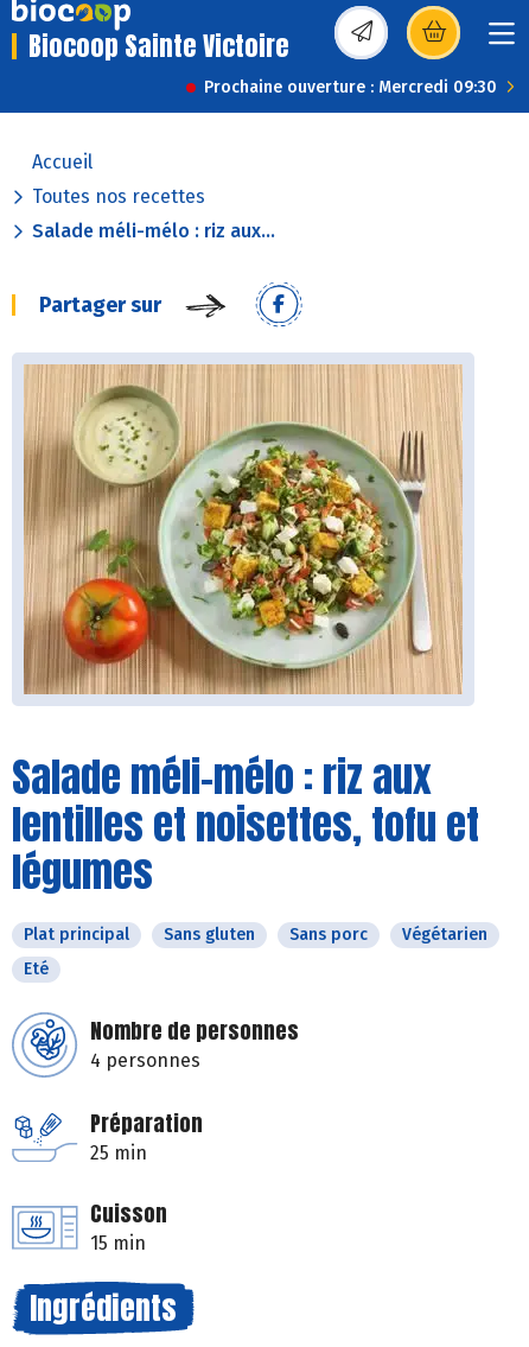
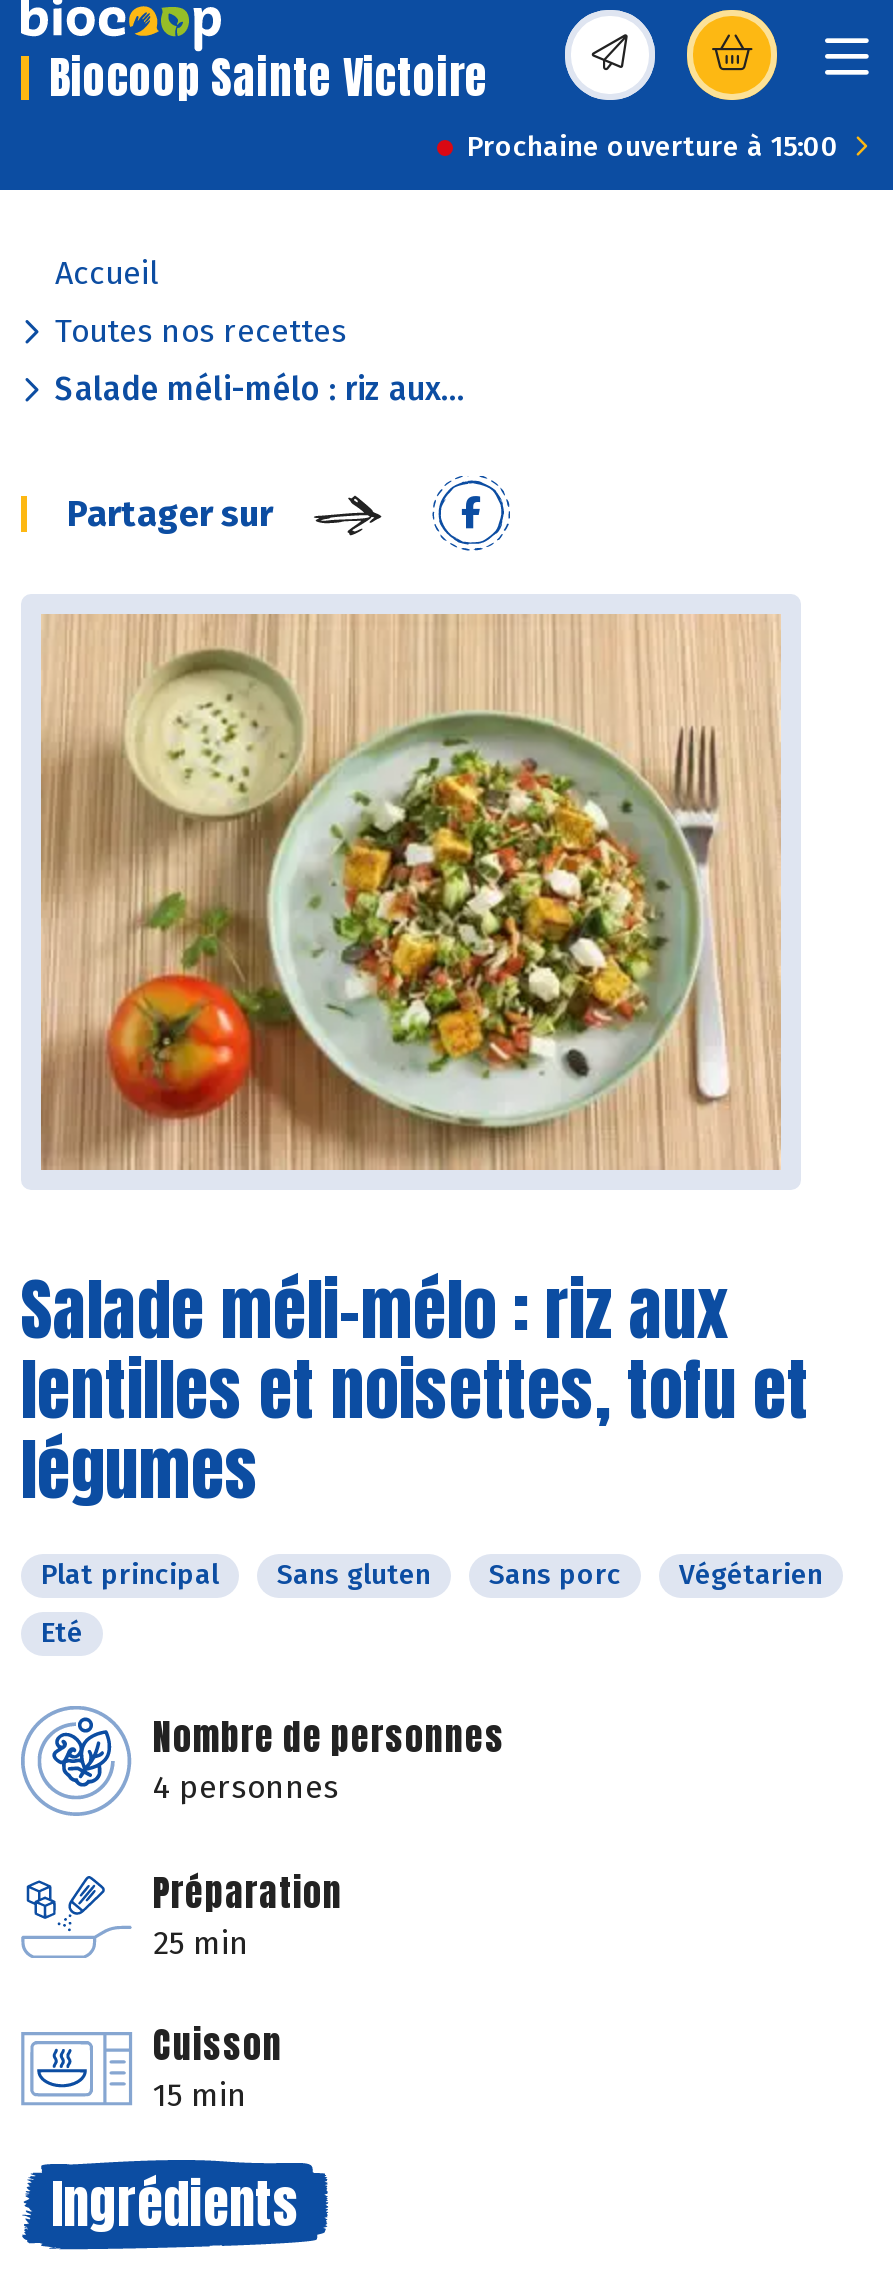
[204,77,497,97] Prochaine ouverture : Mercredi 09:30 -> [467,130,839,164] Prochaine ouverture à 15:00

